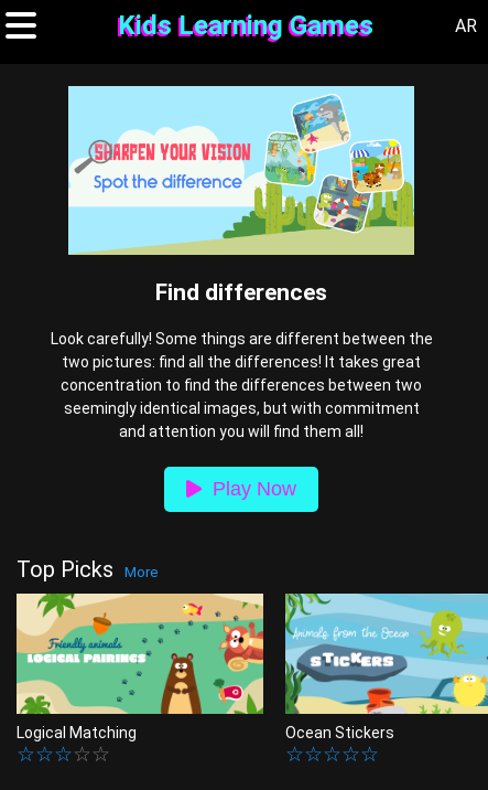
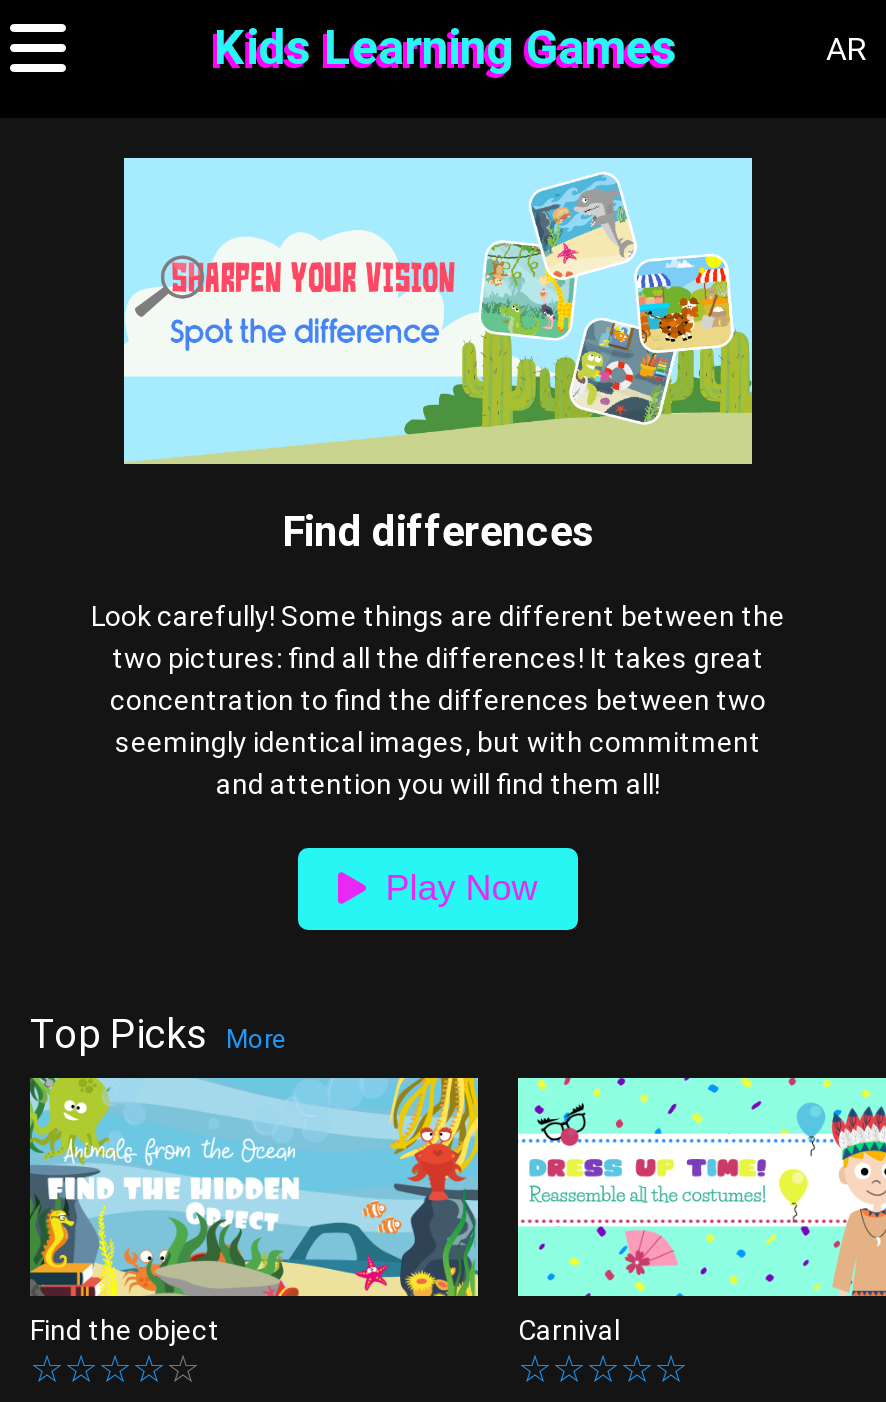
[15,592,264,742] [image] | Logical Matching -> [28,1076,480,1347] [image] | Find the object
[284,592,485,742] [image] | Ocean Stickers -> [516,1076,880,1347] [image] | Carnival

